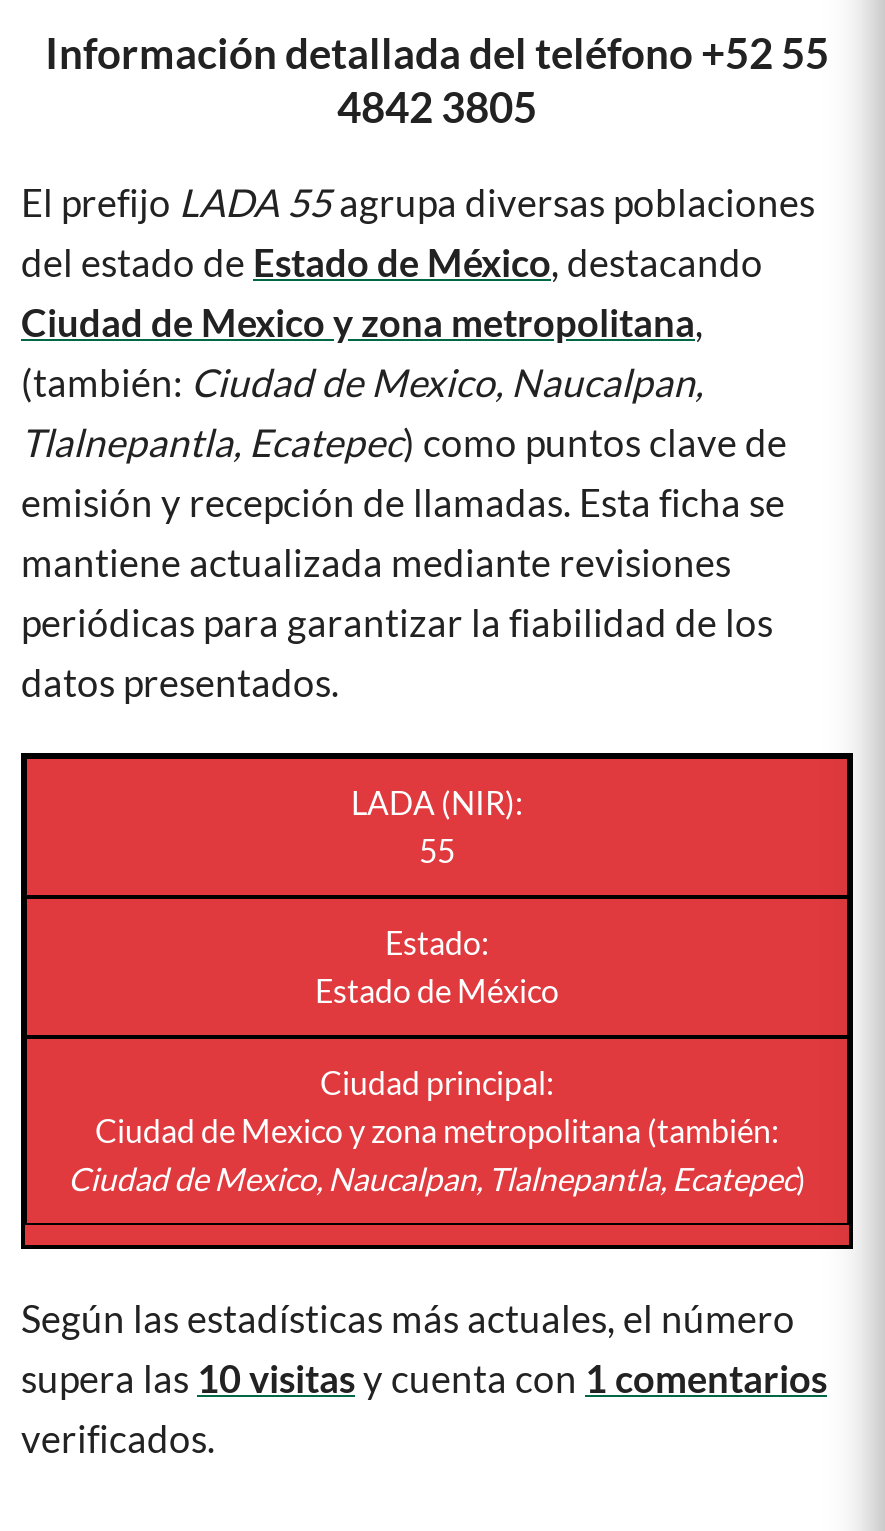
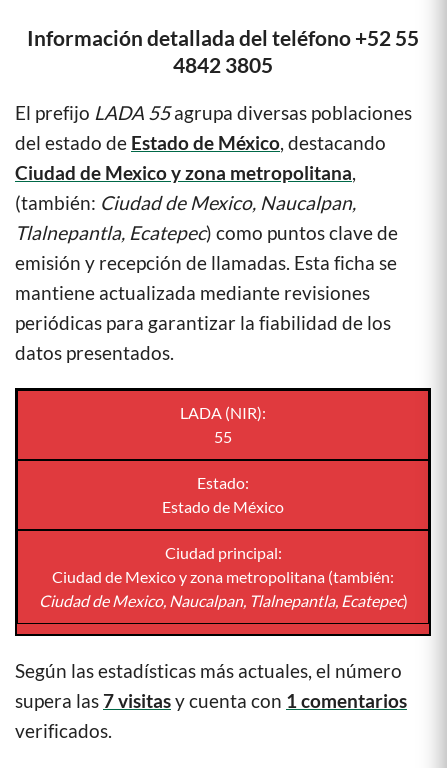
[21,1355,827,1401] supera las 10 visitas y cuenta con 1 comentarios -> [15,689,407,712] supera las 7 visitas y cuenta con 1 comentarios

